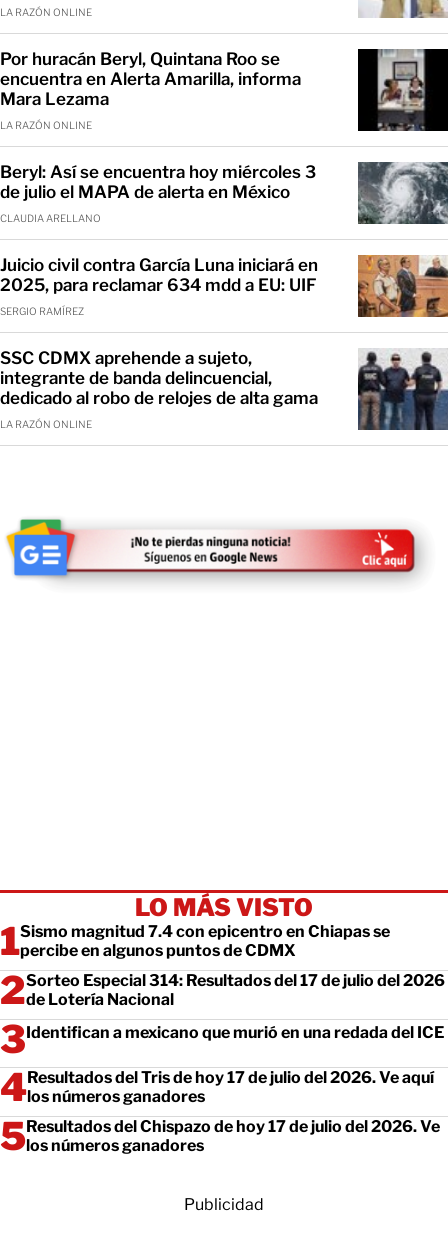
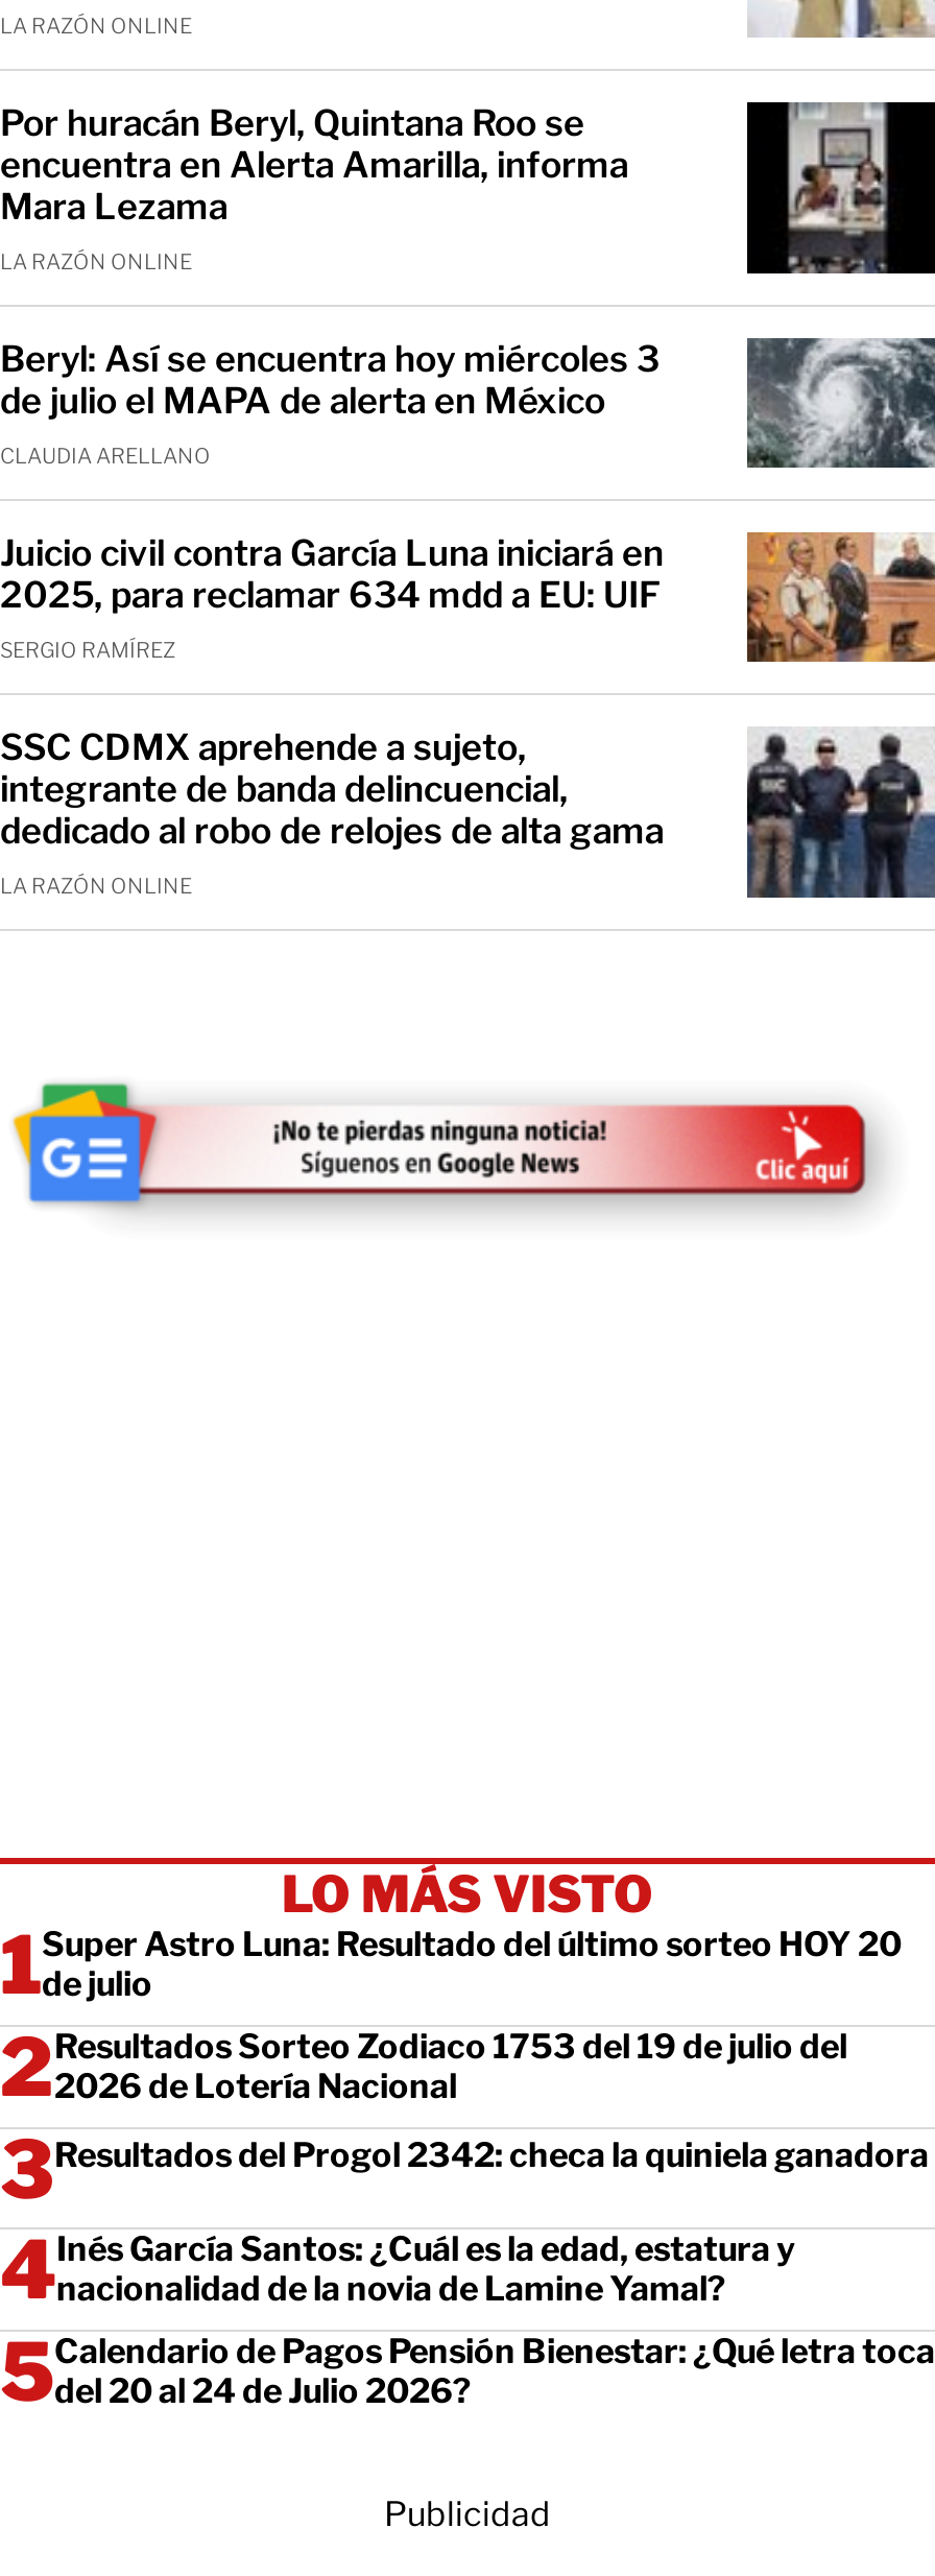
[20,922,390,960] Sismo magnitud 7.4 con epicentro en Chiapas se | percibe en algunos puntos de CDMX -> [42,1924,902,2004] Super Astro Luna: Resultado del último sorteo HOY 20 | de julio
[26,971,445,1009] Sorteo Especial 314: Resultados del 17 de julio del 2026 | de Lotería Nacional -> [54,2027,847,2106] Resultados Sorteo Zodiaco 1753 del 19 de julio del | 2026 de Lotería Nacional
[26,1023,444,1042] Identifican a mexicano que murió en una redada del ICE -> [54,2135,929,2175] Resultados del Progol 2342: checa la quiniela ganadora
[27,1068,434,1106] Resultados del Tris de hoy 17 de julio del 2026. Ve aquí | los números ganadores -> [56,2229,795,2308] Inés García Santos: ¿Cuál es la edad, estatura y | nacionalidad de la novia de Lamine Yamal?
[26,1117,440,1155] Resultados del Chispazo de hoy 17 de julio del 2026. Ve | los números ganadores -> [54,2331,935,2411] Calendario de Pagos Pensión Bienestar: ¿Qué letra toca | del 20 al 24 de Julio 2026?

